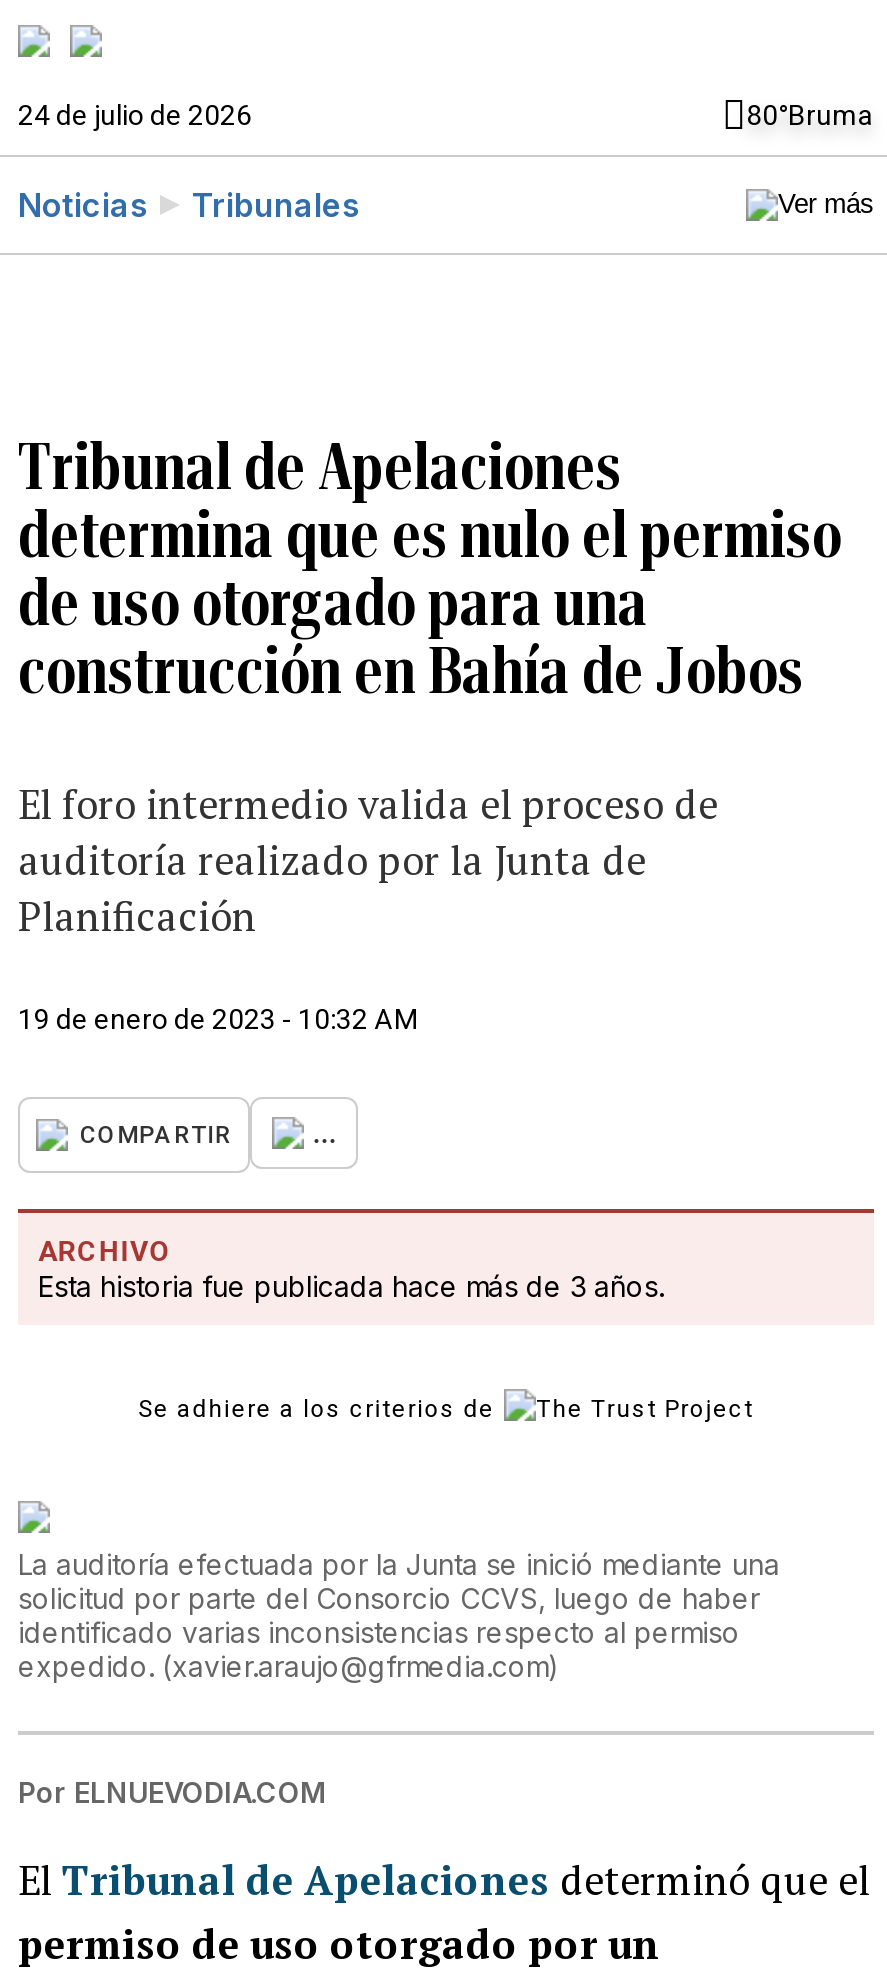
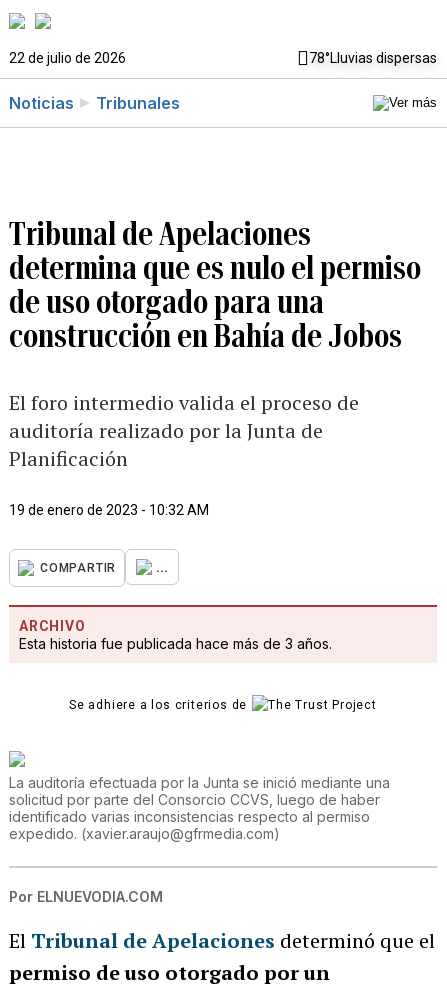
[18,99,874,131] 24 de julio de 2026 | 80°Bruma -> [9,50,437,66] 22 de julio de 2026 | 78°Lluvias dispersas

